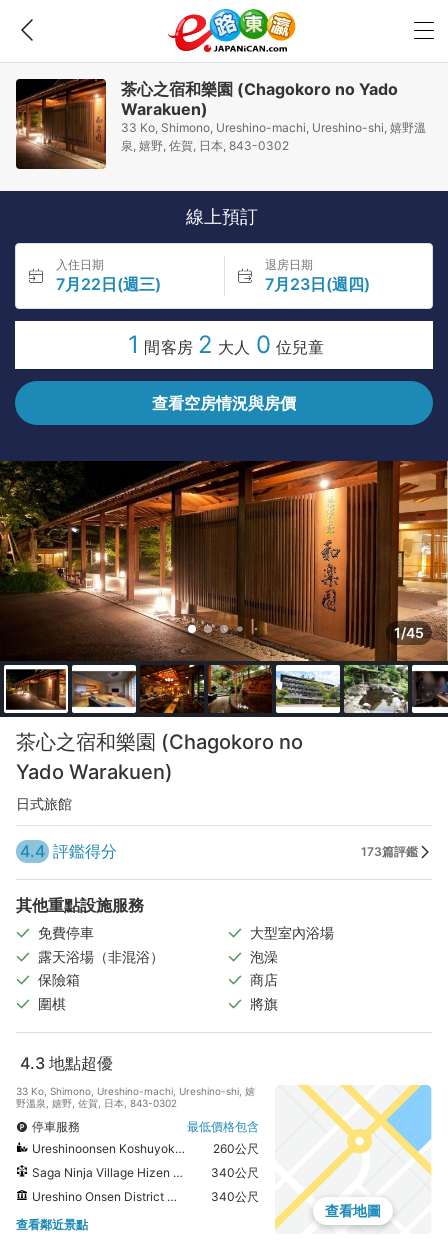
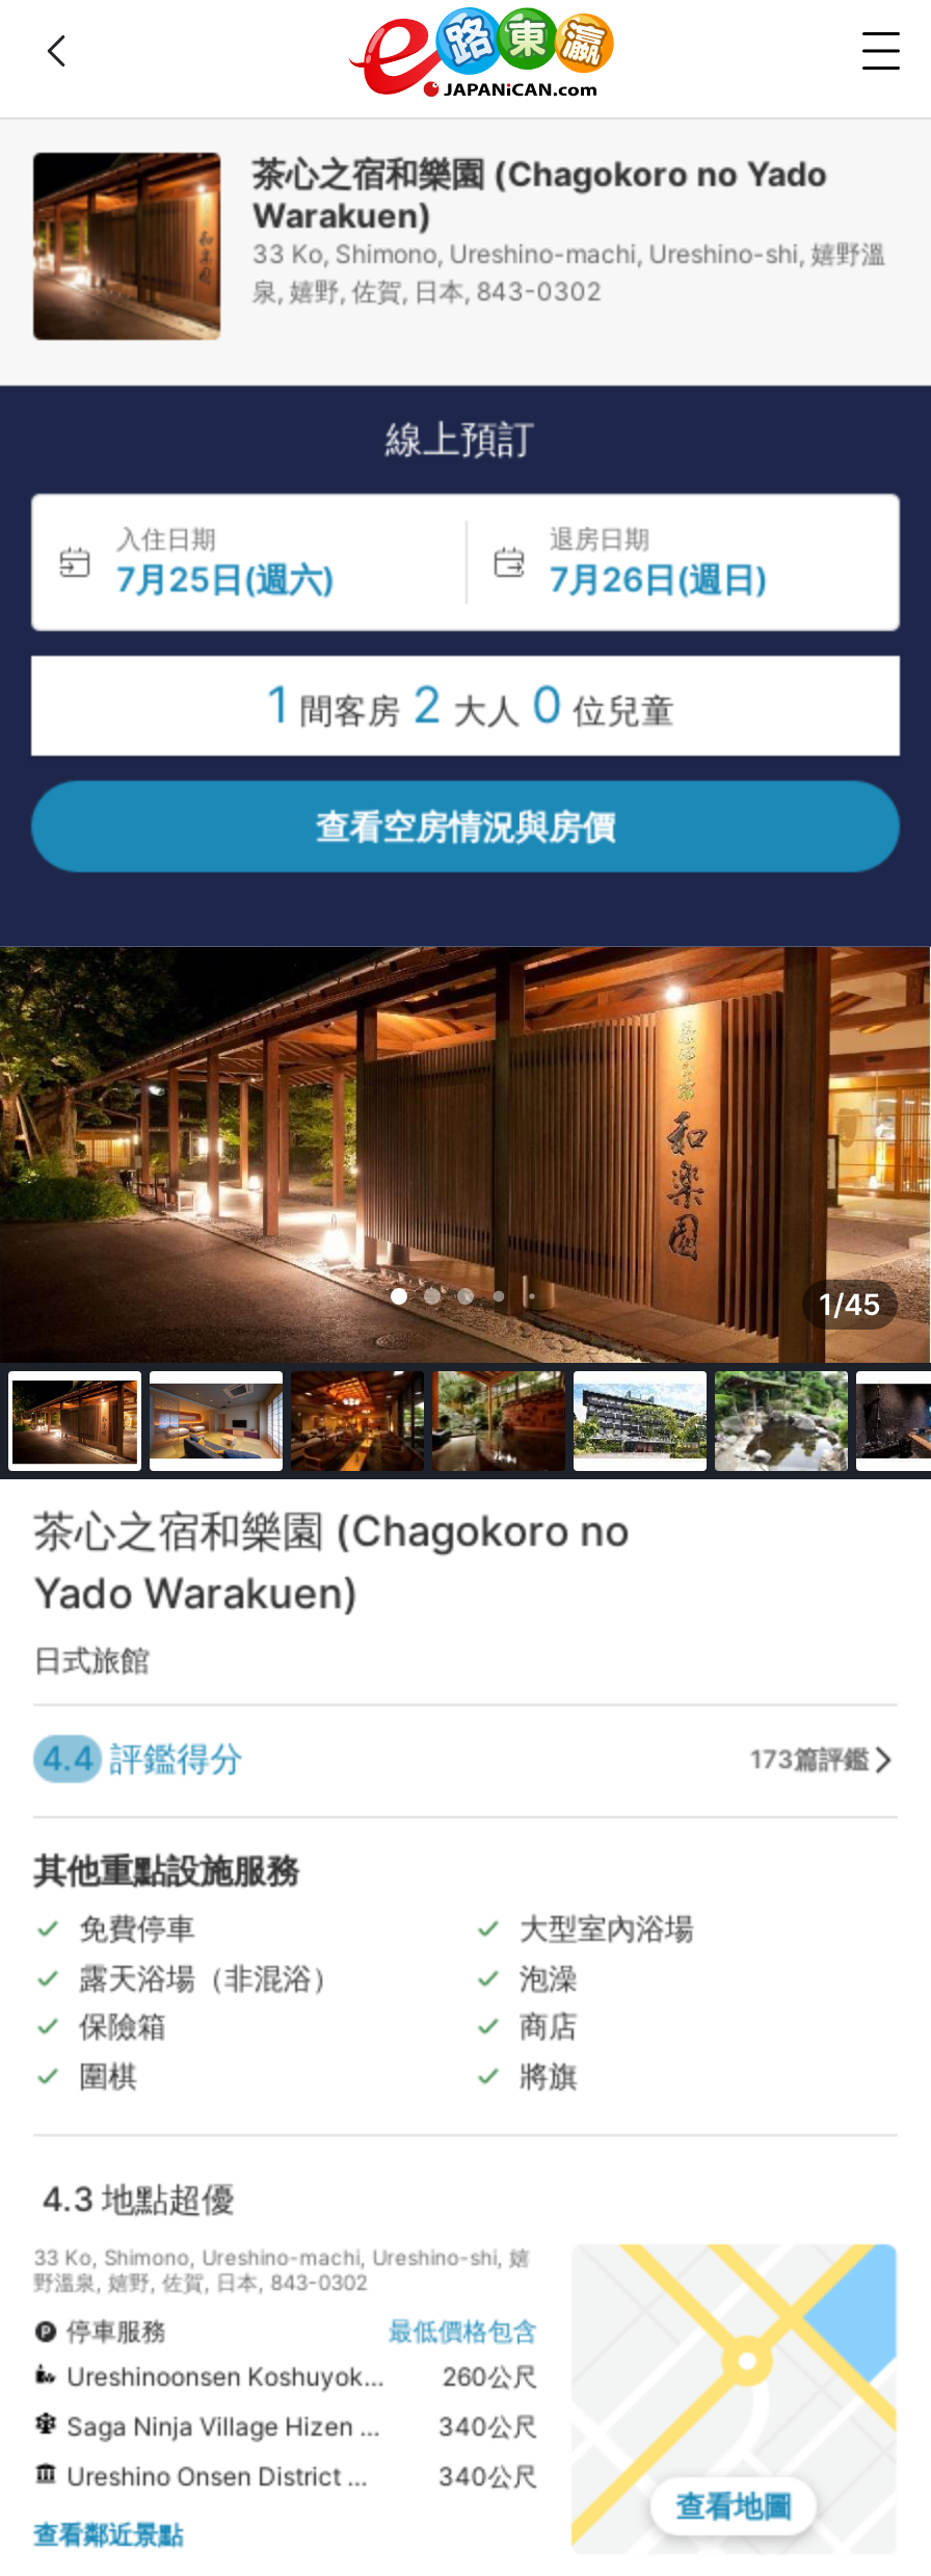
[56,274,161,294] 7月22日(週三) -> [116,558,335,600] 7月25日(週六)
[264,274,369,294] 7月23日(週四) -> [550,558,768,600] 7月26日(週日)

